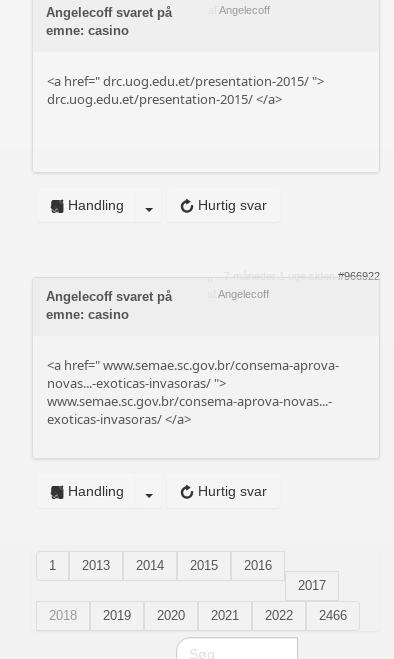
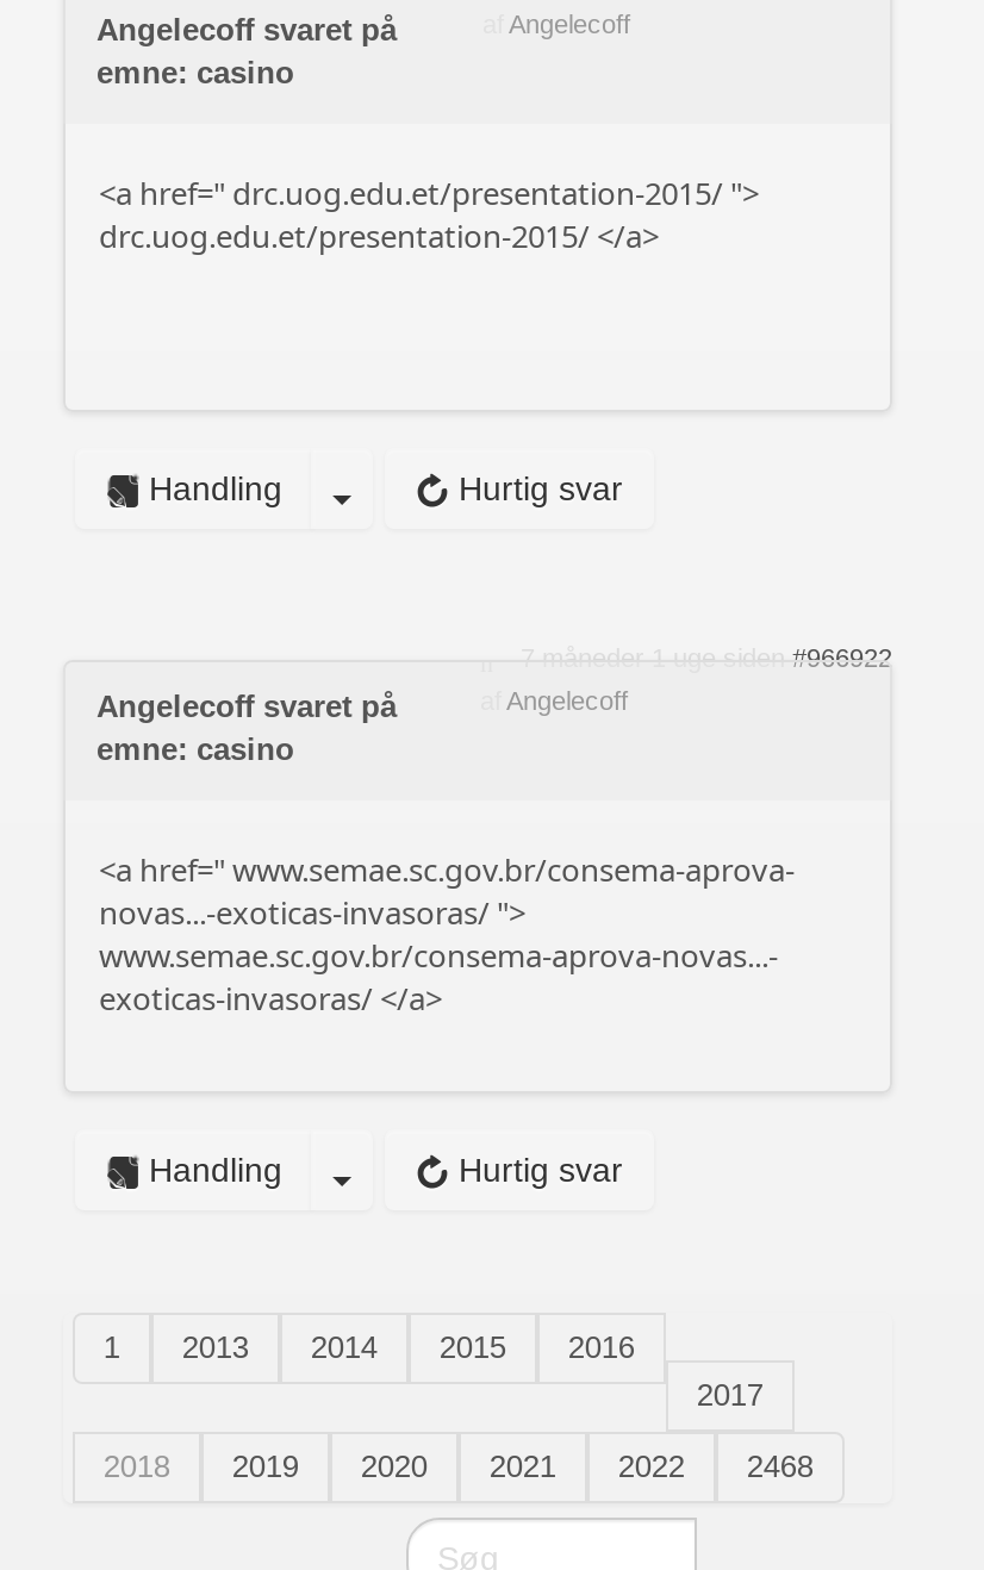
[49,608,347,623] 2018 2019 2020 2021 2022 2466 -> [103,1448,813,1484] 2018 2019 2020 2021 2022 2468

